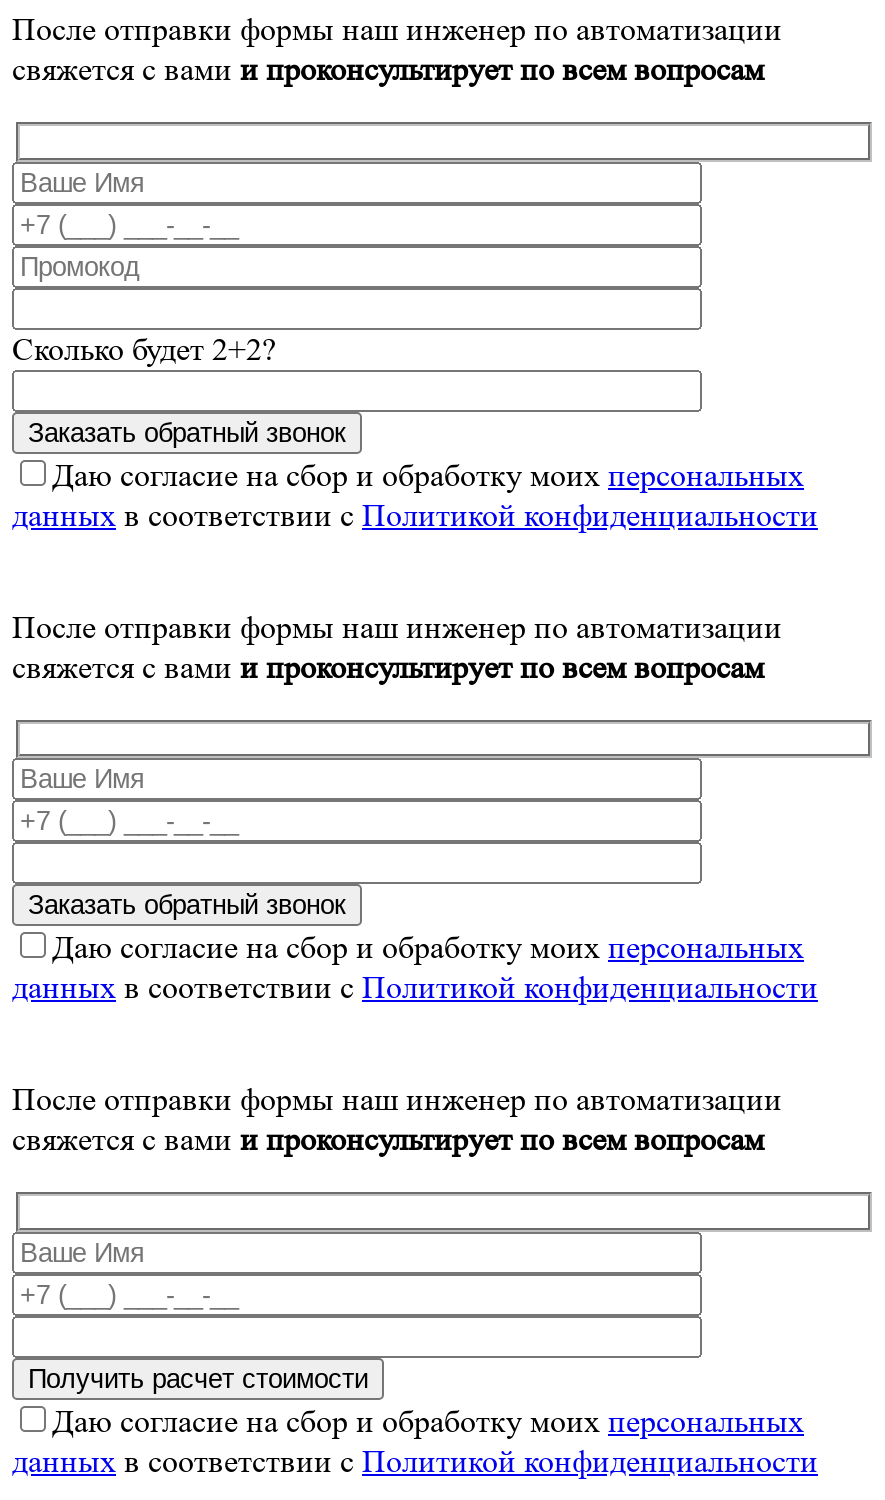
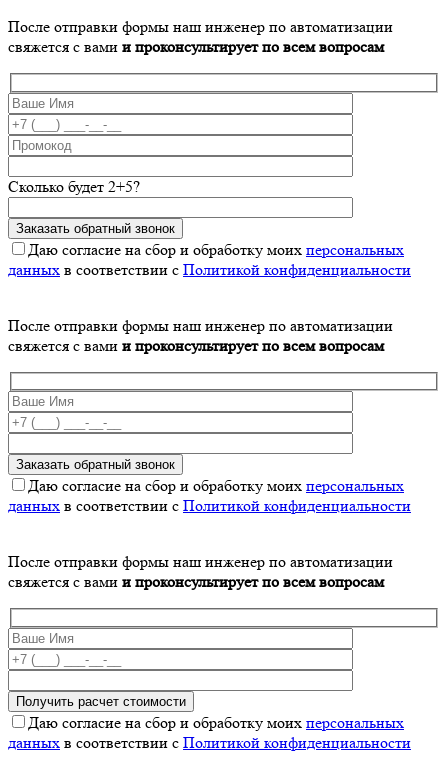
[12,329,276,367] Сколько будет 2+2? -> [8,177,140,196] Сколько будет 2+5?

